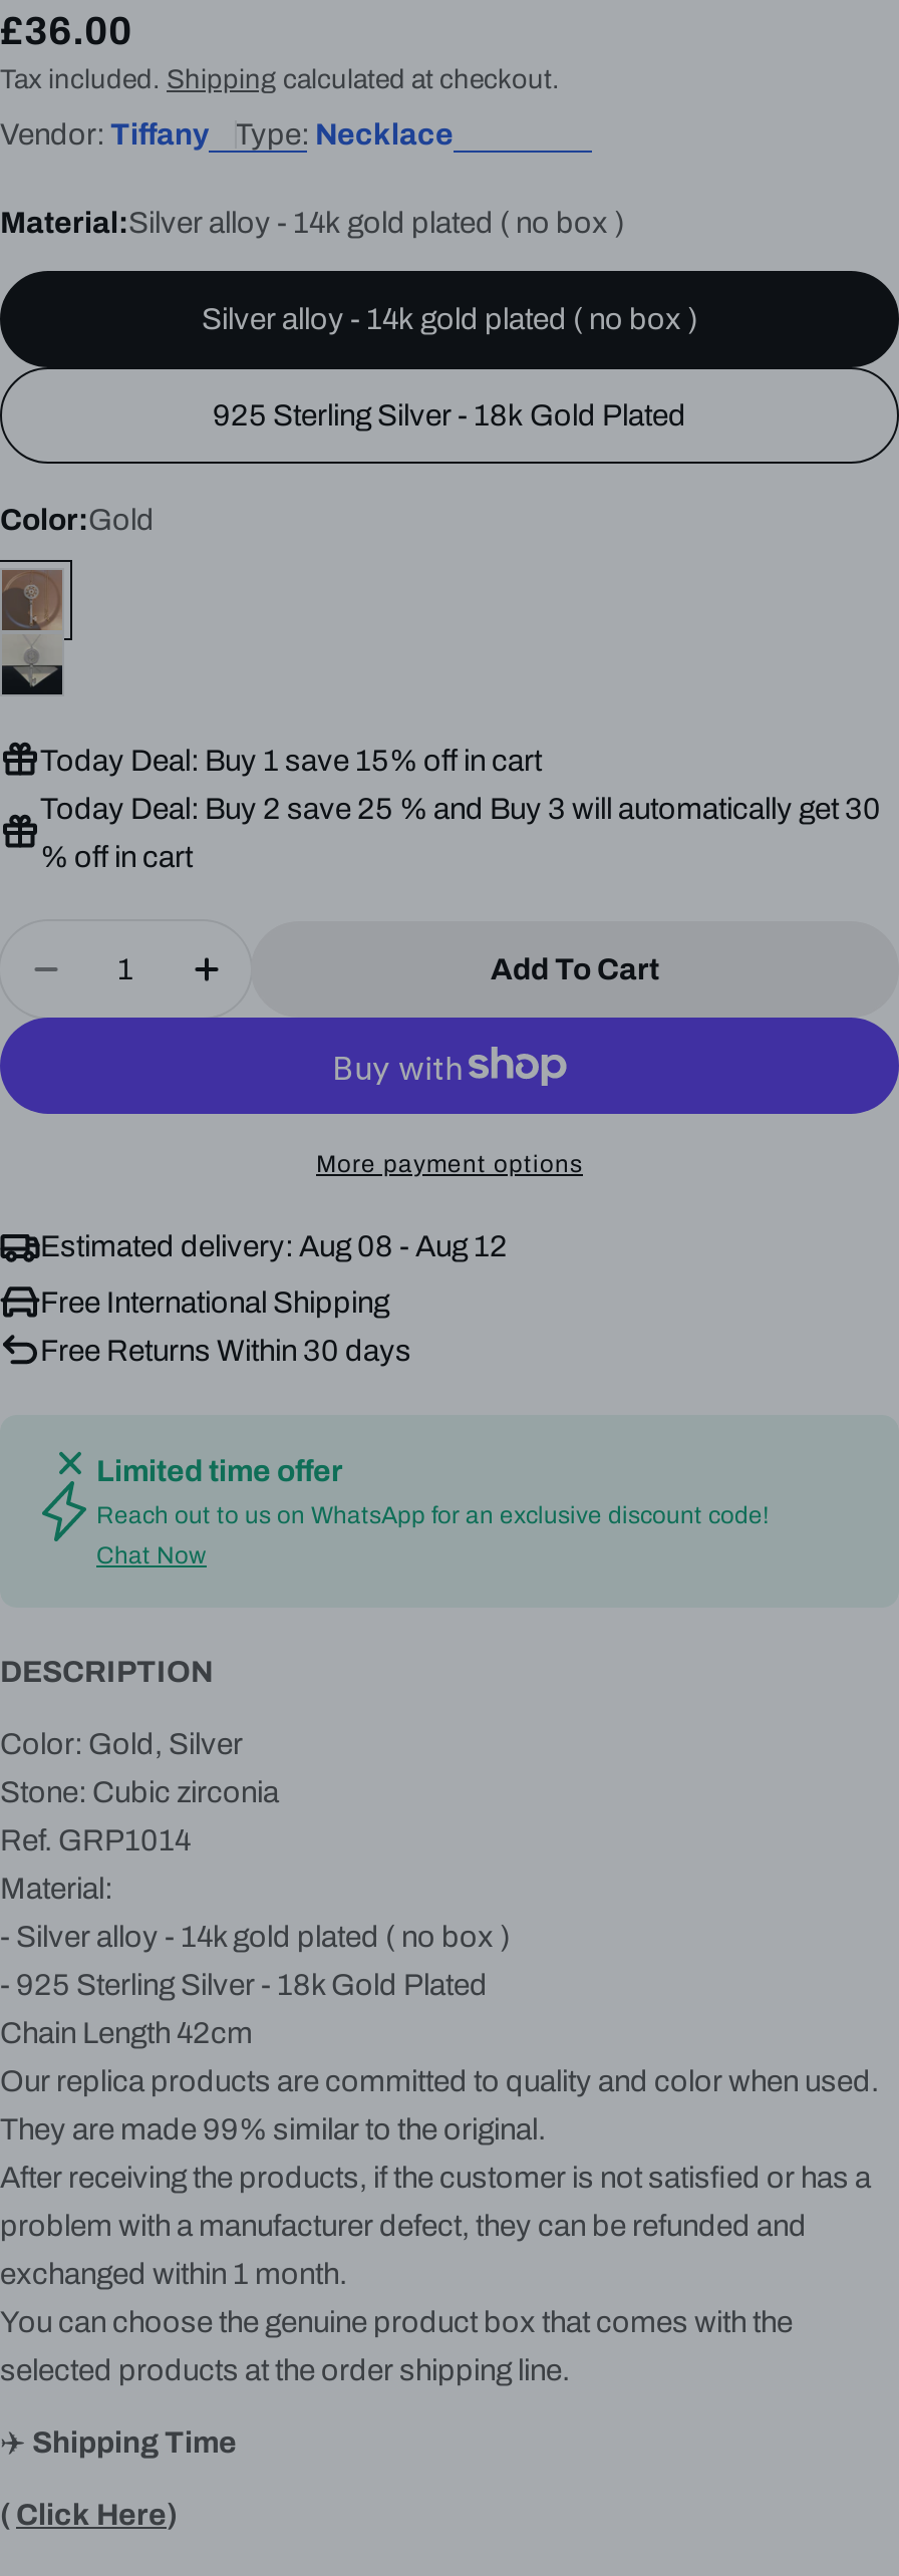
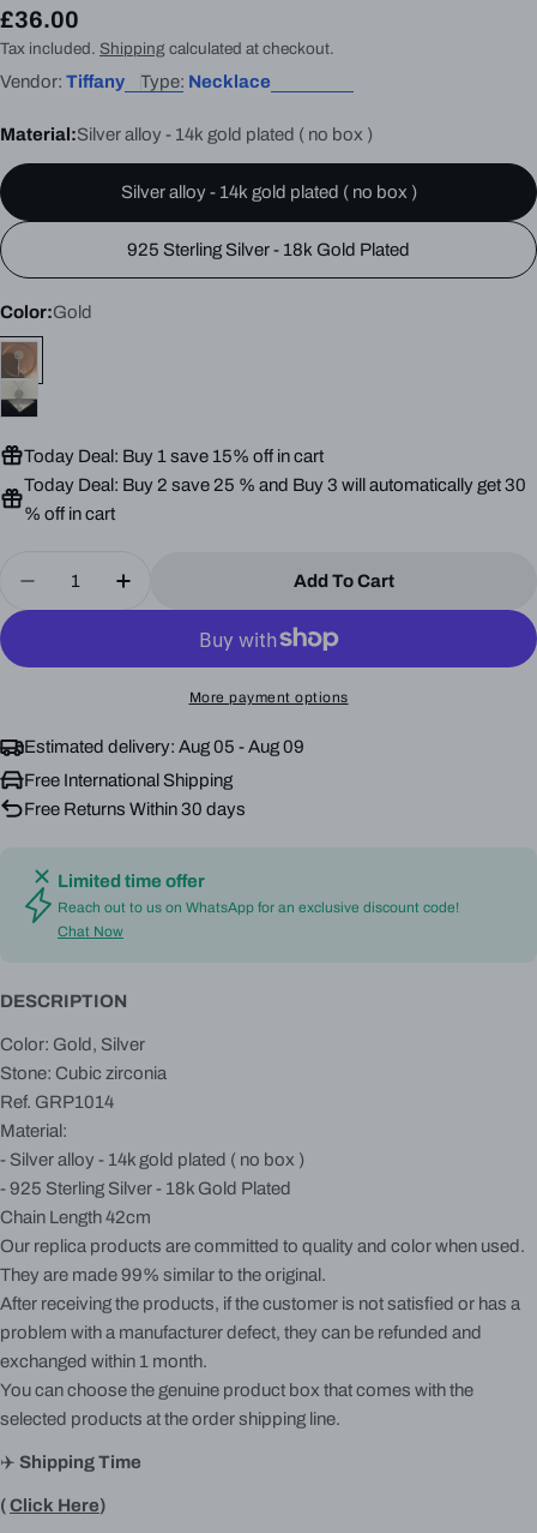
[40,1230,508,1262] Estimated delivery: Aug 08 - Aug 12 -> [24,737,304,756] Estimated delivery: Aug 05 - Aug 09

